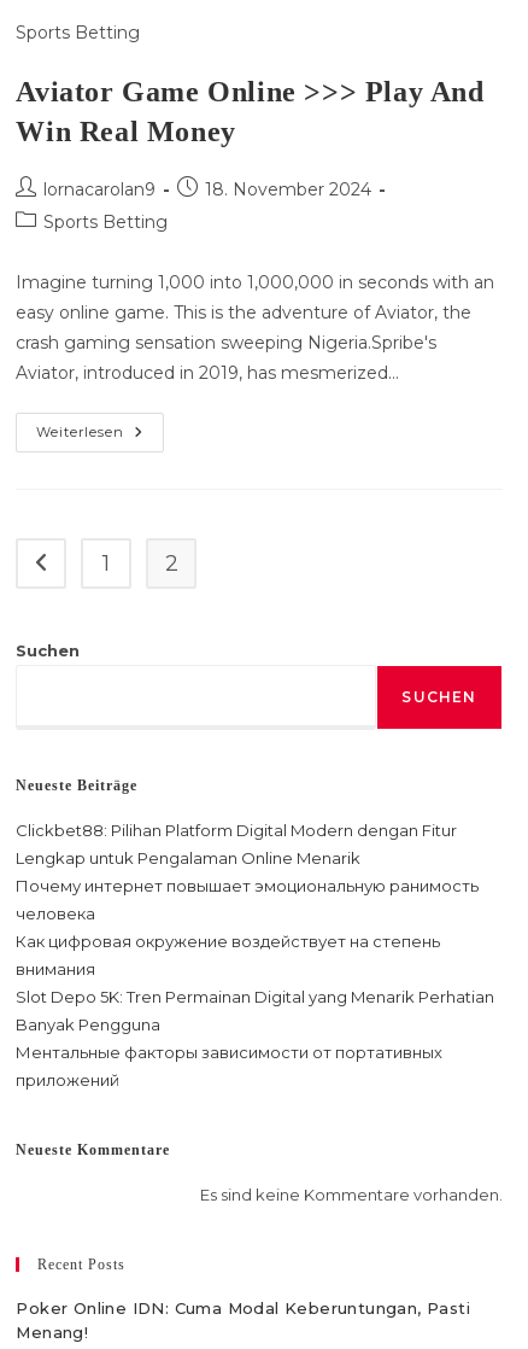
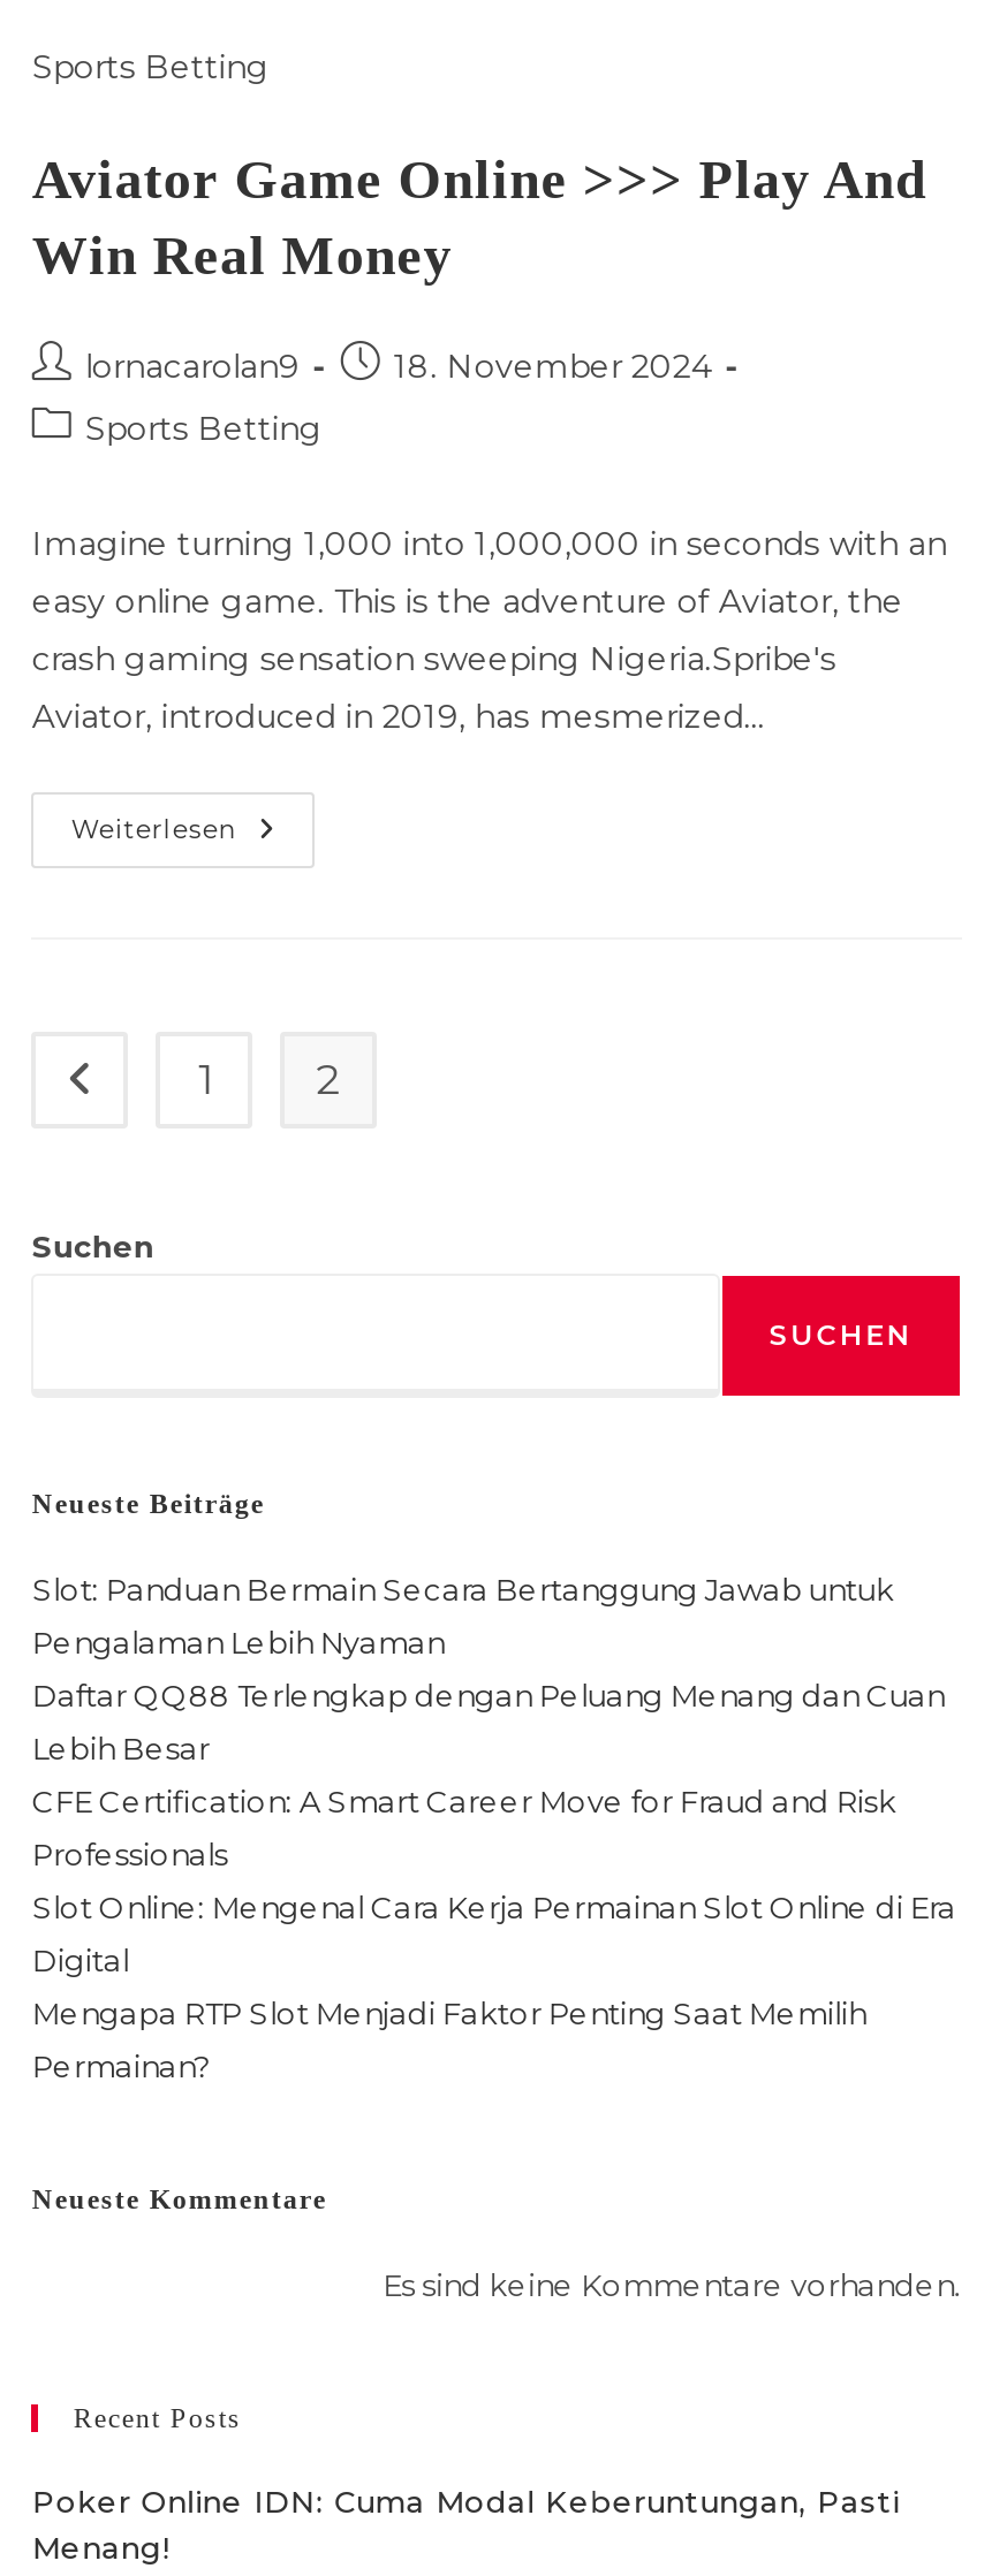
[16,821,495,1090] Clickbet88: Pilihan Platform Digital Modern dengan Fitur | Lengkap untuk Pengalaman Online Menarik | Почему интернет повышает эмоциональную ранимость | человека | Как цифровая окружение воздействует на степень | внимания | Slot Depo 5K: Tren Permainan Digital yang Menarik Perhatian | Banyak Pengguna | Ментальные факторы зависимости от портативных | приложений -> [32,1571,956,2084] Slot: Panduan Bermain Secara Bertanggung Jawab untuk | Pengalaman Lebih Nyaman | Daftar QQ88 Terlengkap dengan Peluang Menang dan Cuan | Lebih Besar | CFE Certification: A Smart Career Move for Fraud and Risk | Professionals | Slot Online: Mengenal Cara Kerja Permainan Slot Online di Era | Digital | Mengapa RTP Slot Menjadi Faktor Penting Saat Memilih | Permainan?

